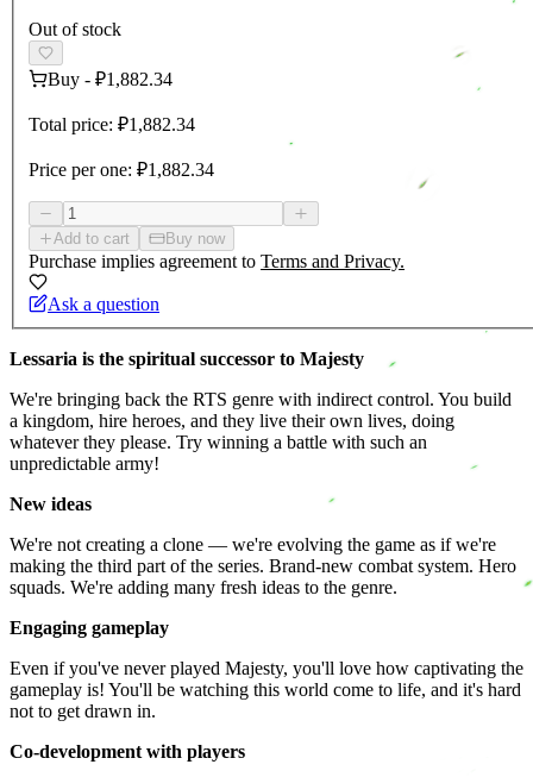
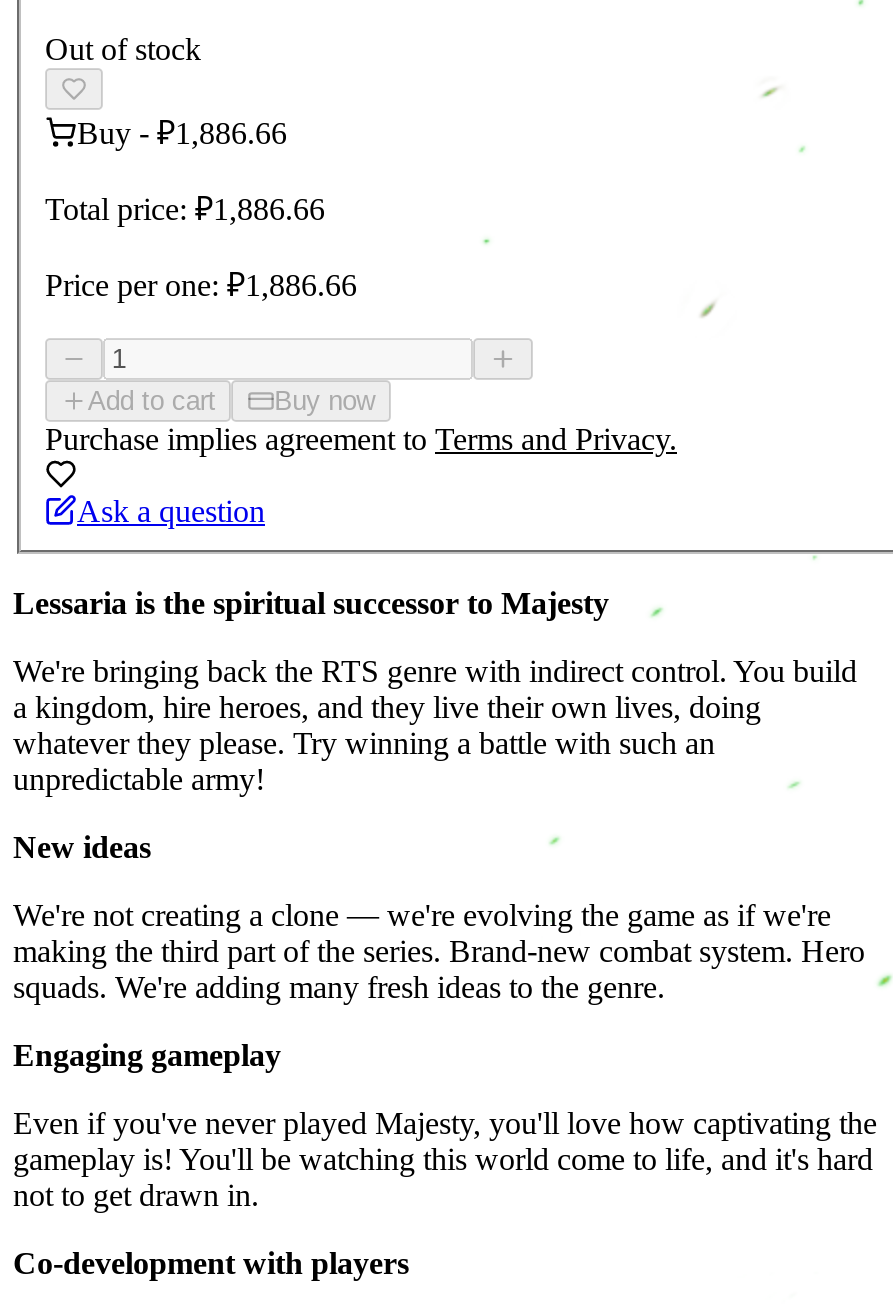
[48,70,173,90] Buy - ₽1,882.34 -> [77,117,287,151] Buy - ₽1,886.66
[29,115,195,135] Total price: ₽1,882.34 -> [45,193,325,227] Total price: ₽1,886.66
[29,160,214,180] Price per one: ₽1,882.34 -> [45,269,357,303] Price per one: ₽1,886.66

